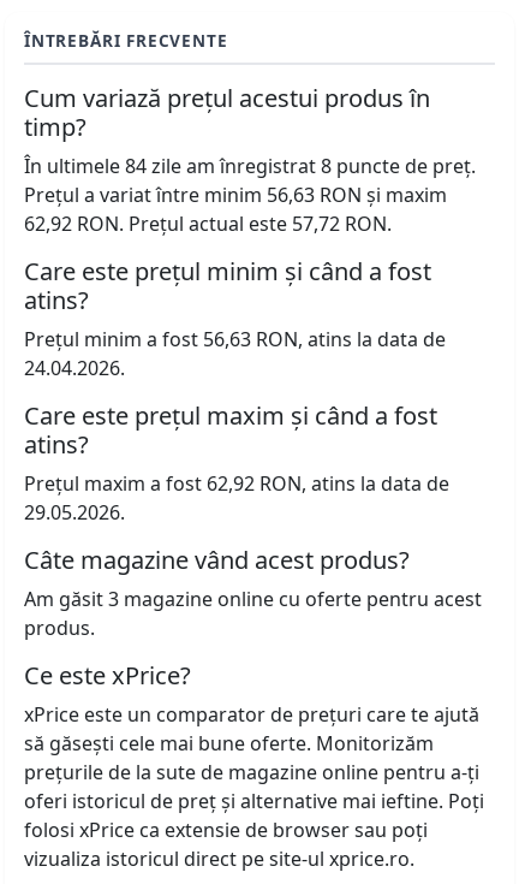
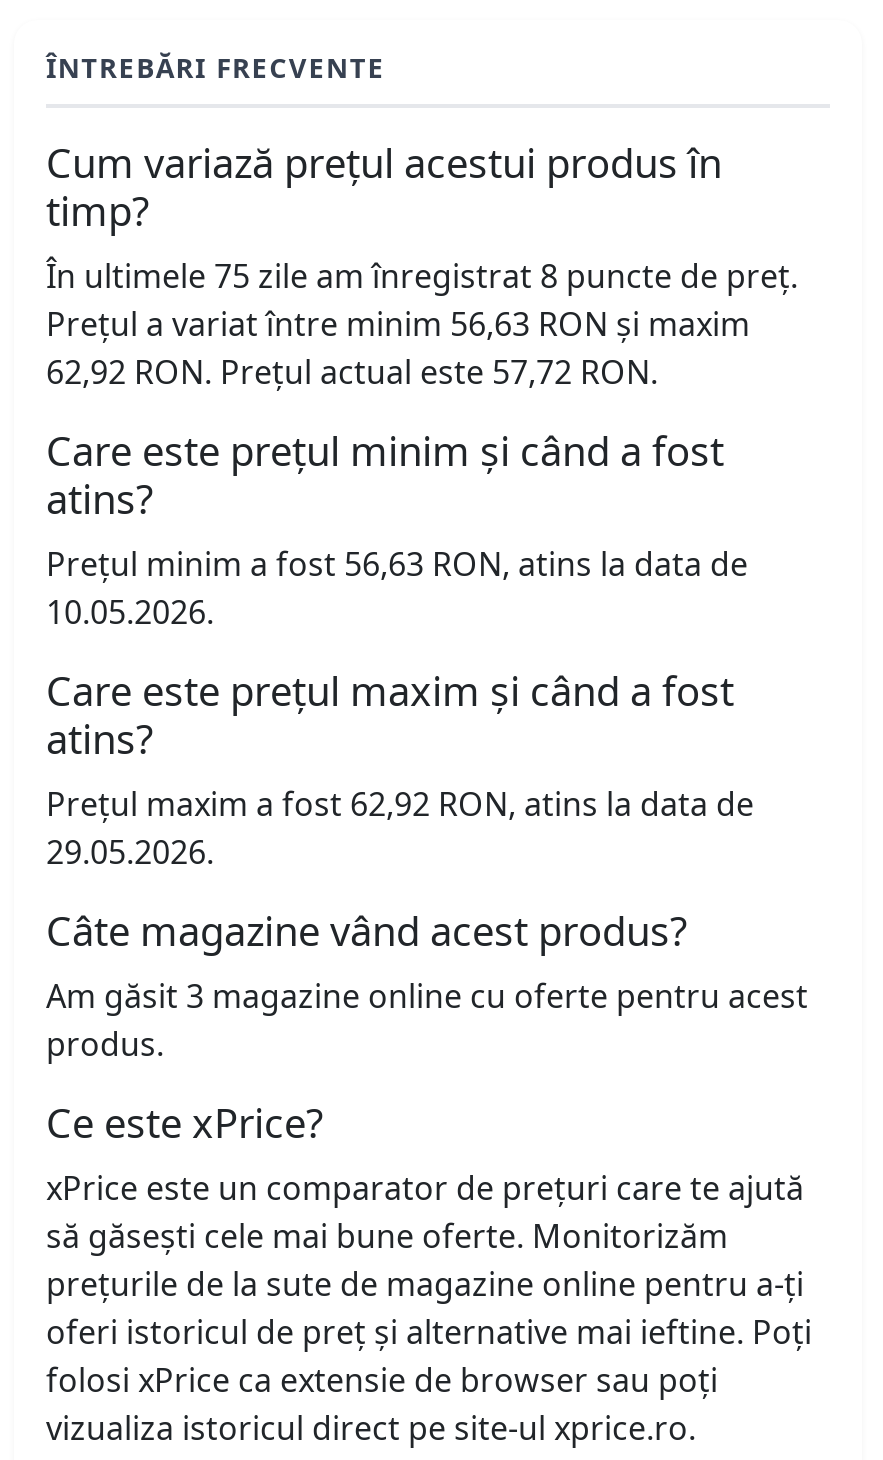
[24,153,476,179] În ultimele 84 zile am înregistrat 8 puncte de preț. -> [46,254,798,298] În ultimele 75 zile am înregistrat 8 puncte de preț.
[24,355,125,382] 24.04.2026. -> [46,590,214,634] 10.05.2026.

